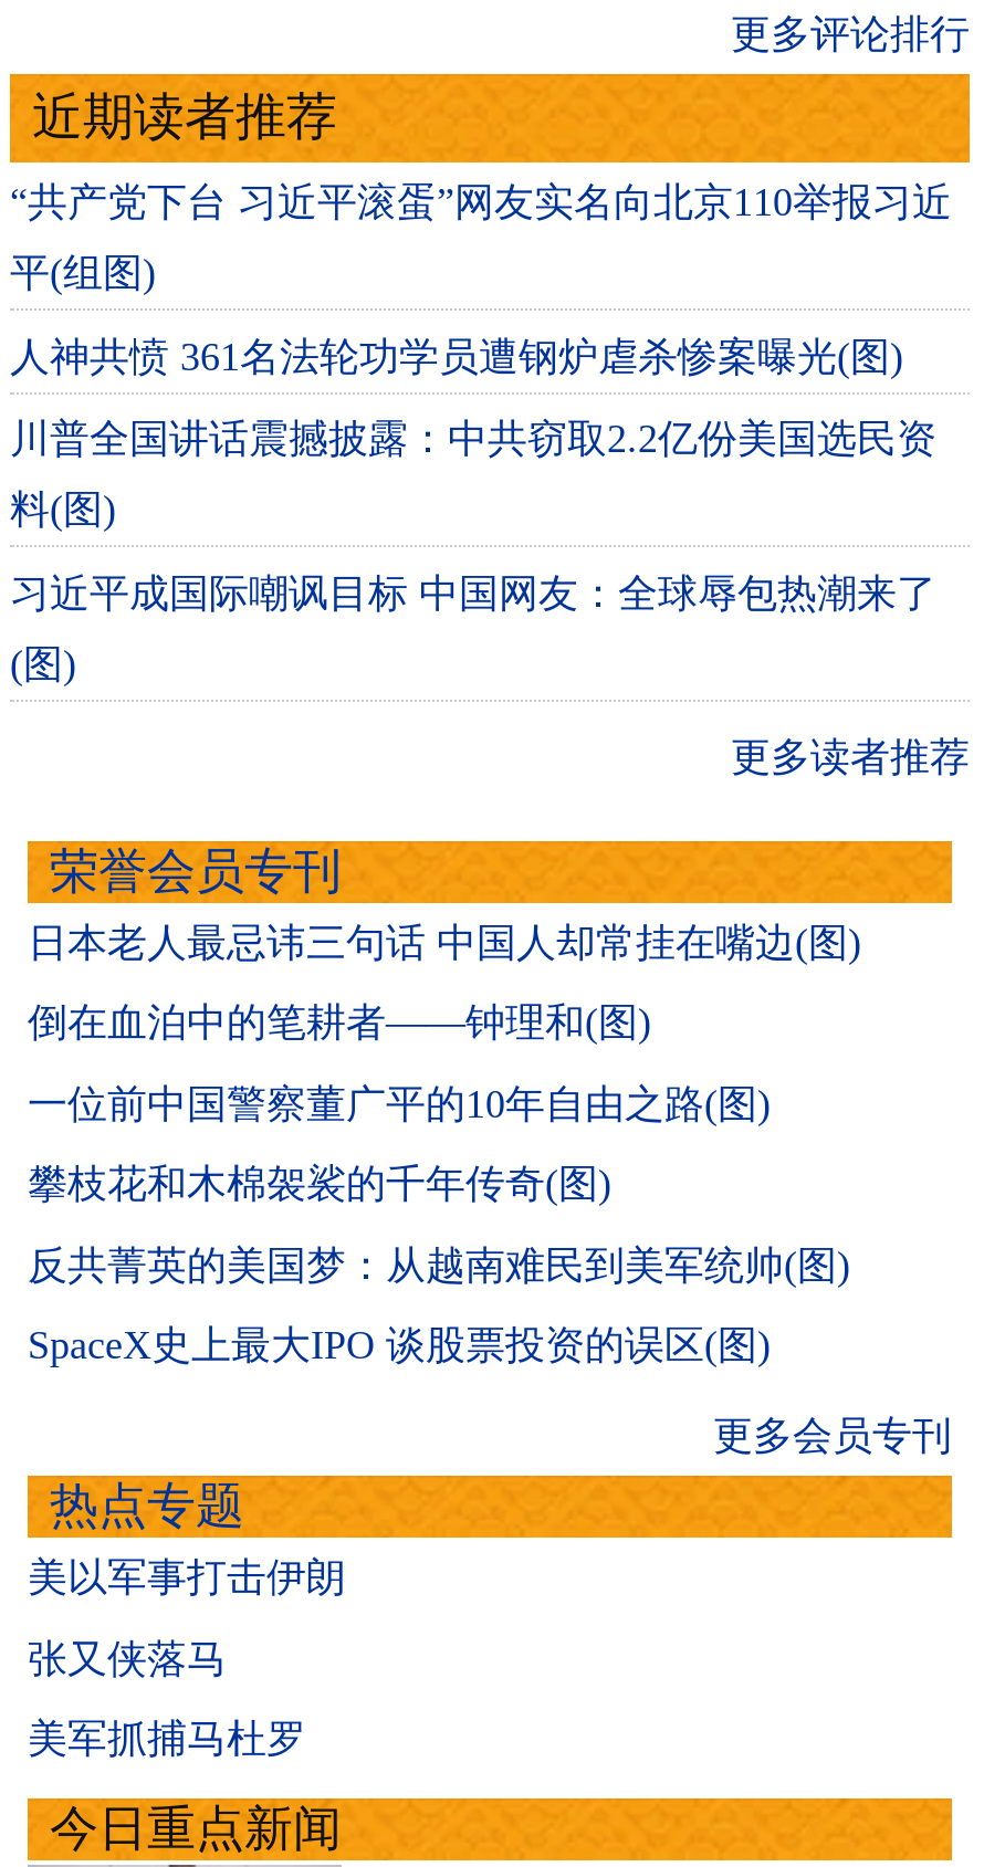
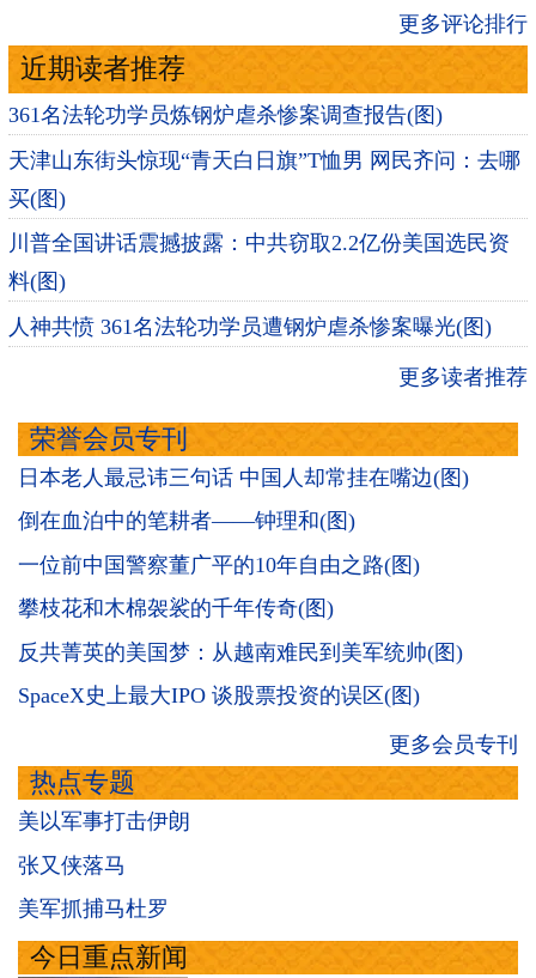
none -> [8,186,66,210] 买(图)
[10,181,952,225] “共产党下台 习近平滚蛋”网友实名向北京110举报习近 -> [8,103,443,127] 361名法轮功学员炼钢炉虐杀惨案调查报告(图)
[10,251,156,296] 平(组图) -> [8,148,520,172] 天津山东街头惊现“青天白日旗”T恤男 网民齐问：去哪
moved [10,334,903,378] -> [8,314,492,338]: 人神共愤 361名法轮功学员遭钢炉虐杀惨案曝光(图)
[10,571,936,686] 习近平成国际嘲讽目标 中国网友：全球辱包热潮来了 | (图) -> none

